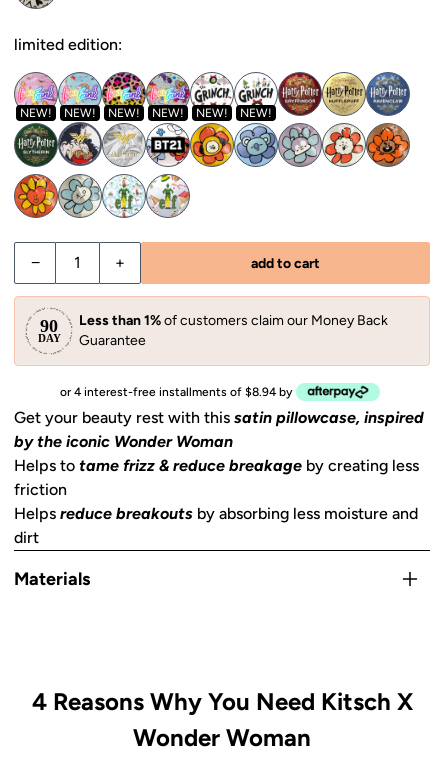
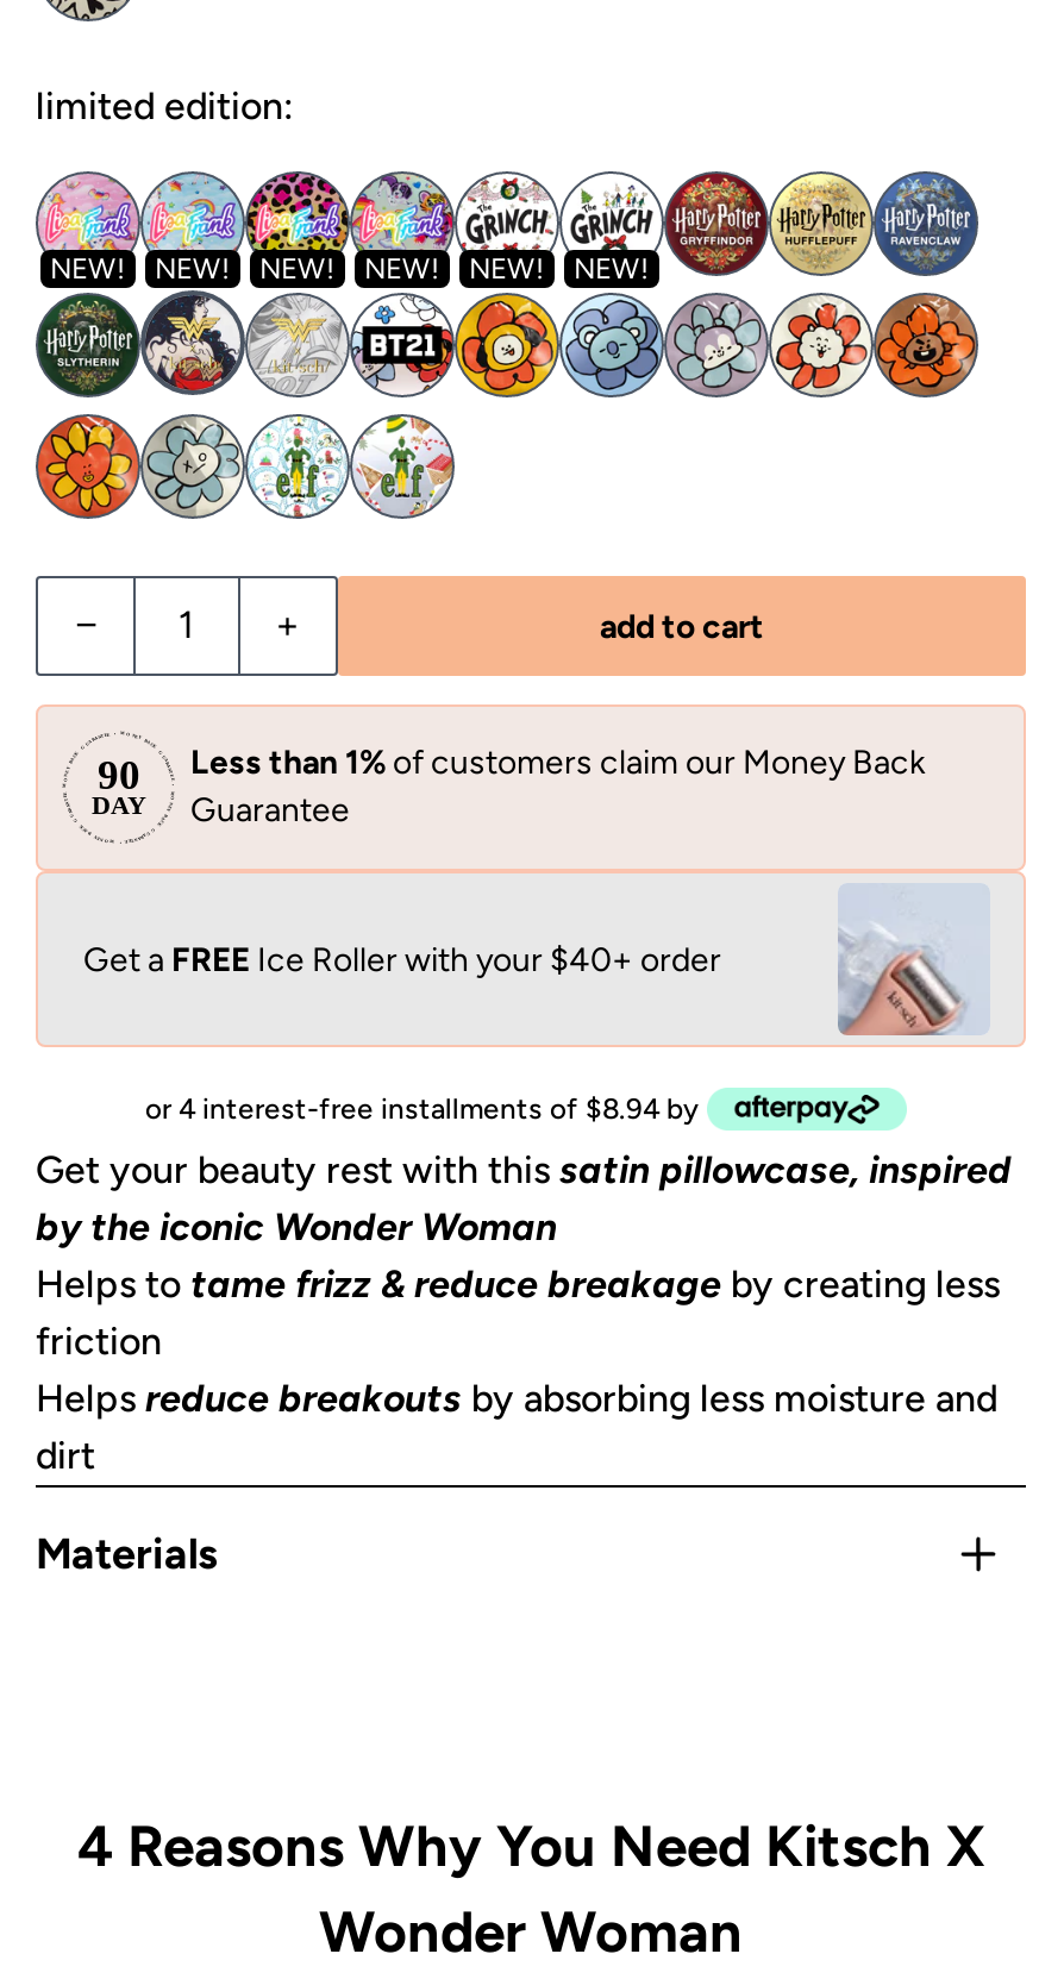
none -> [83,940,721,980] Get a FREE Ice Roller with your $40+ order
none -> [835,883,990,1038] [image]

